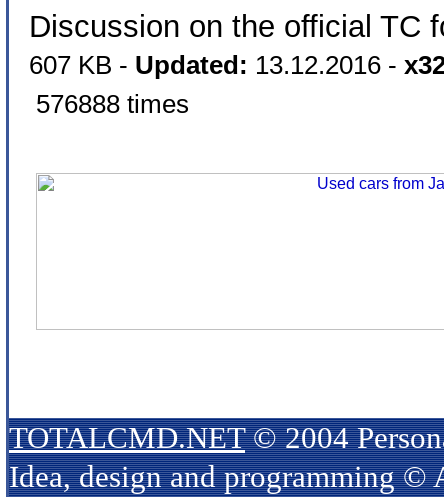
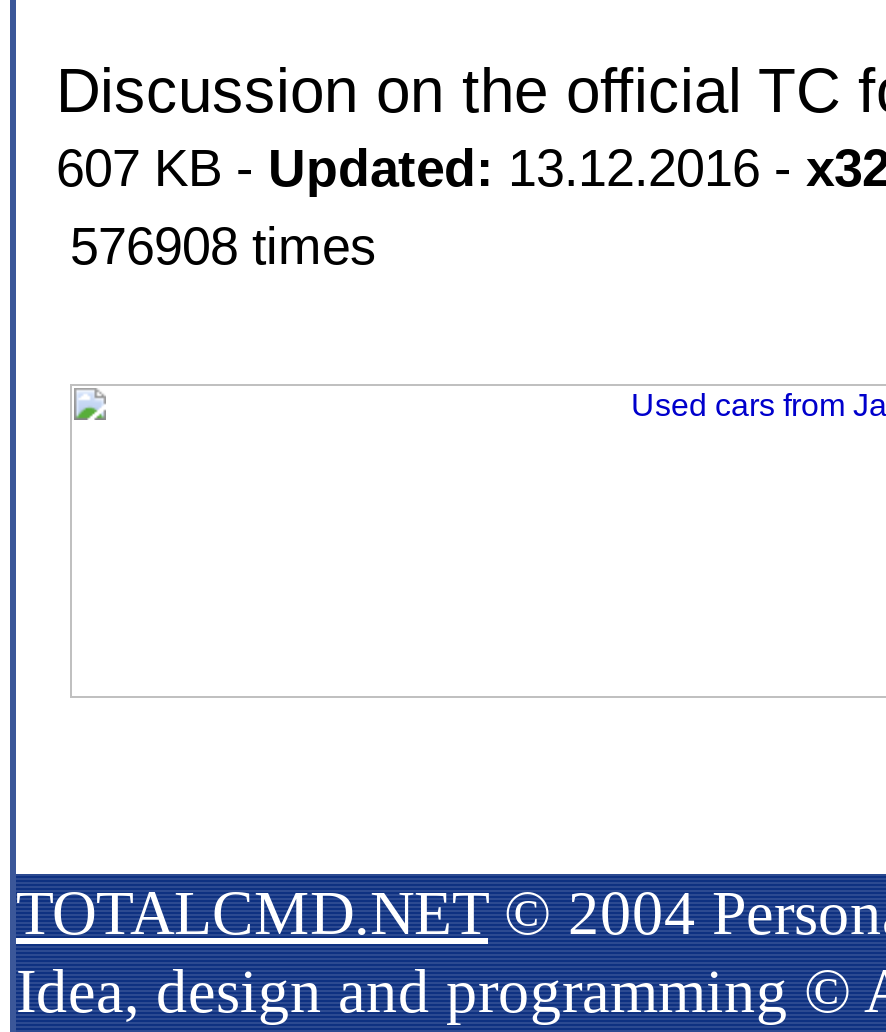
[29,90,189,118] 576888 times -> [56,219,376,275] 576908 times

